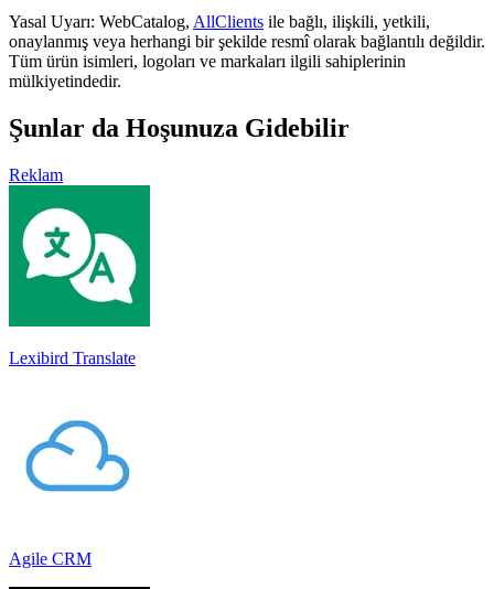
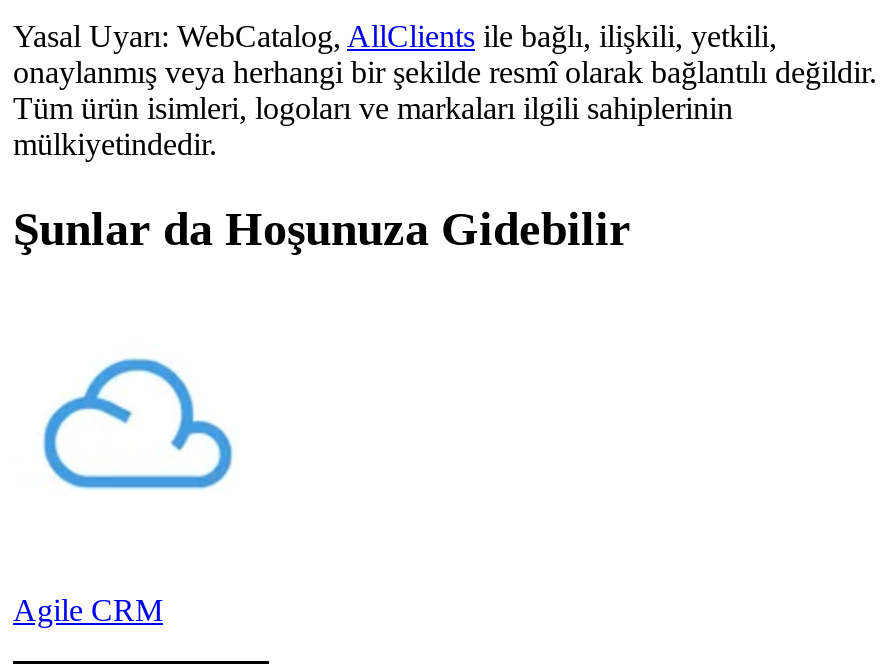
[9,165,63,184] Reklam -> none
[8,184,151,367] [image] | Lexibird Translate -> none

